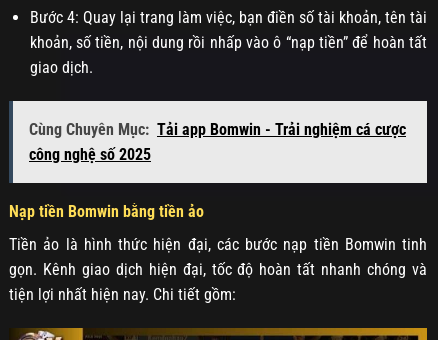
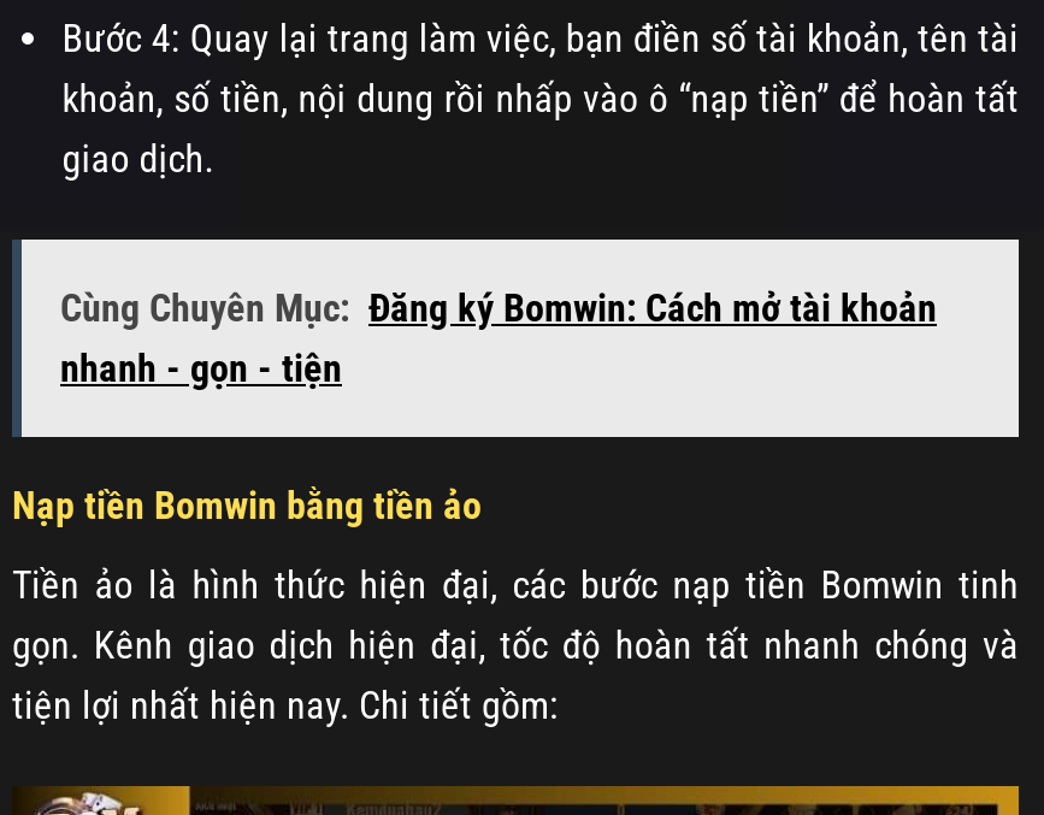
[29,120,406,164] Cùng Chuyên Mục: Tải app Bomwin - Trải nghiệm cá cược | công nghệ số 2025 -> [60,285,937,391] Cùng Chuyên Mục: Đăng ký Bomwin: Cách mở tài khoản | nhanh - gọn - tiện

